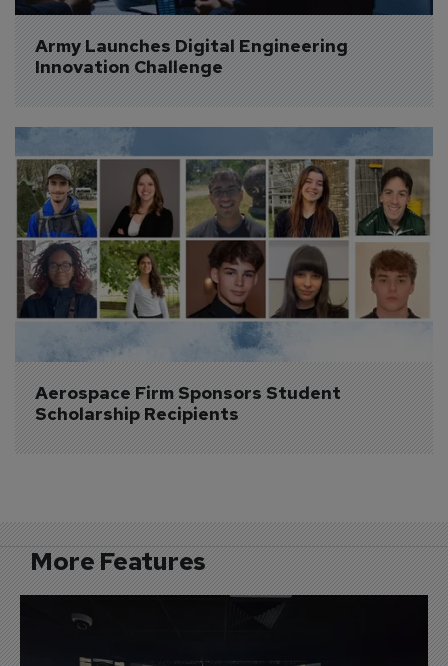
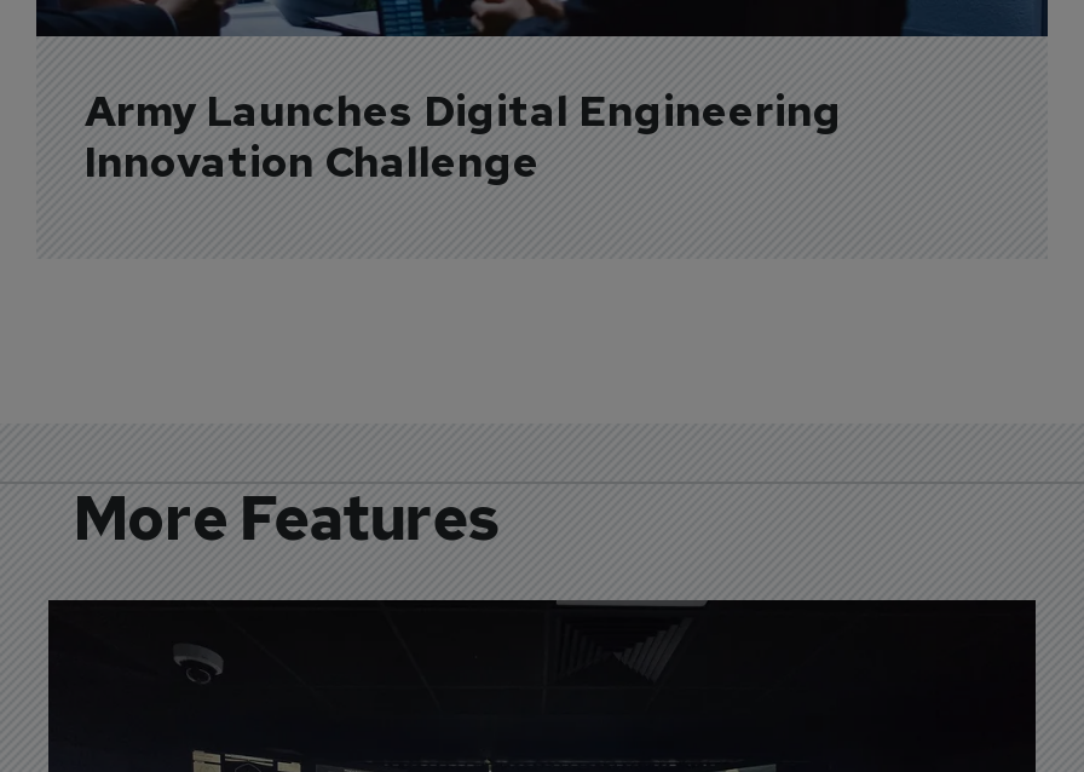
[15,126,433,425] [image] | Aerospace Firm Sponsors Student | Scholarship Recipients -> none

